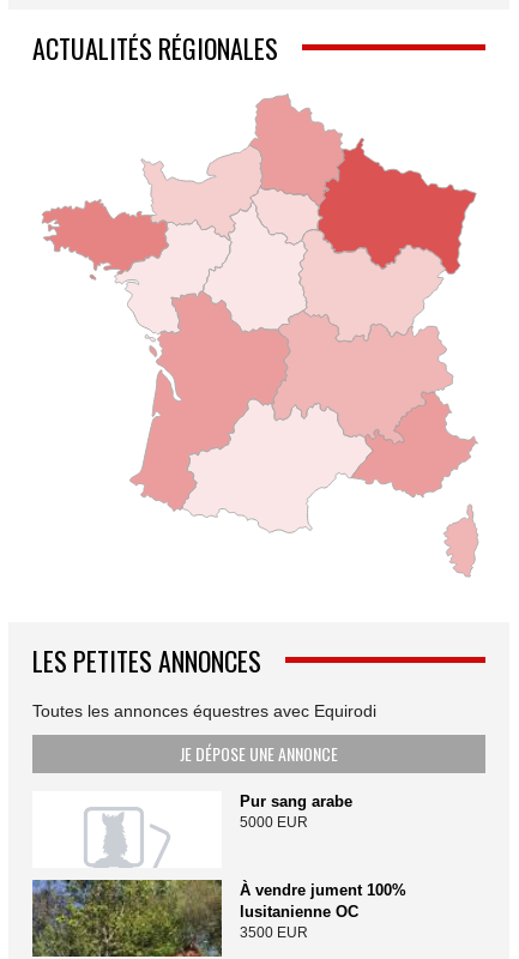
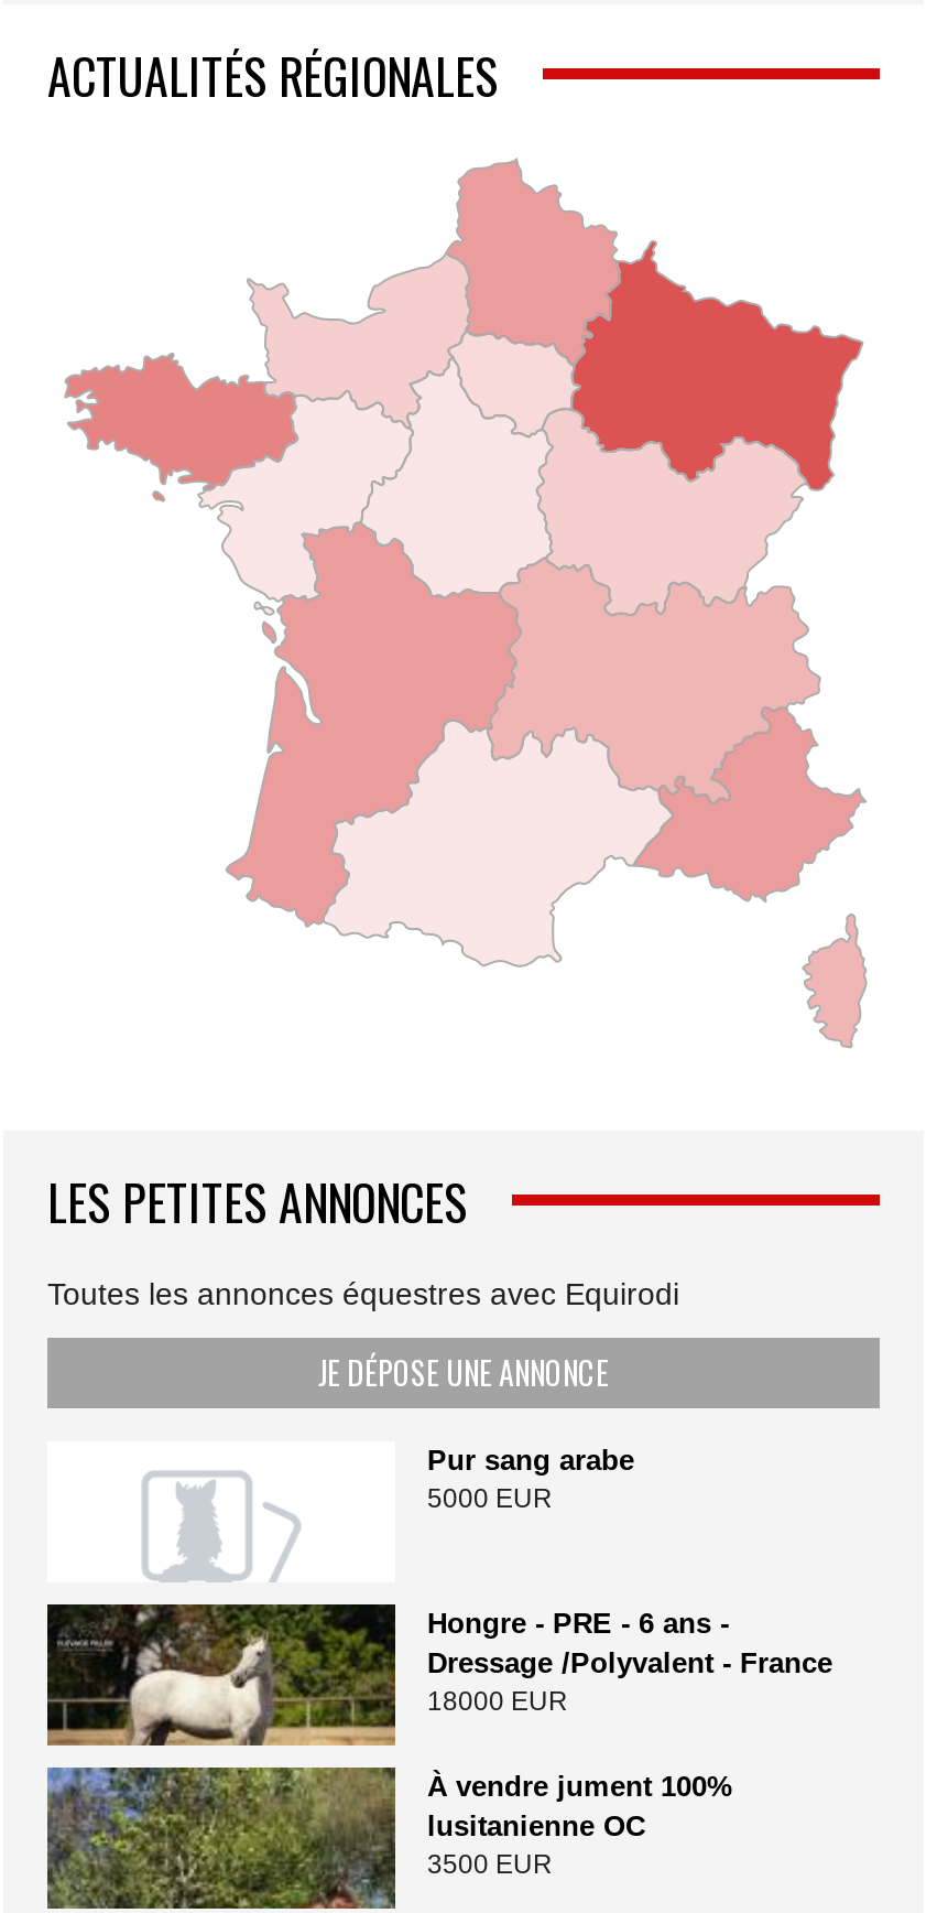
none -> [45,1602,832,1746] [image] | Hongre - PRE - 6 ans - | Dressage /Polyvalent - France | 18000 EUR

